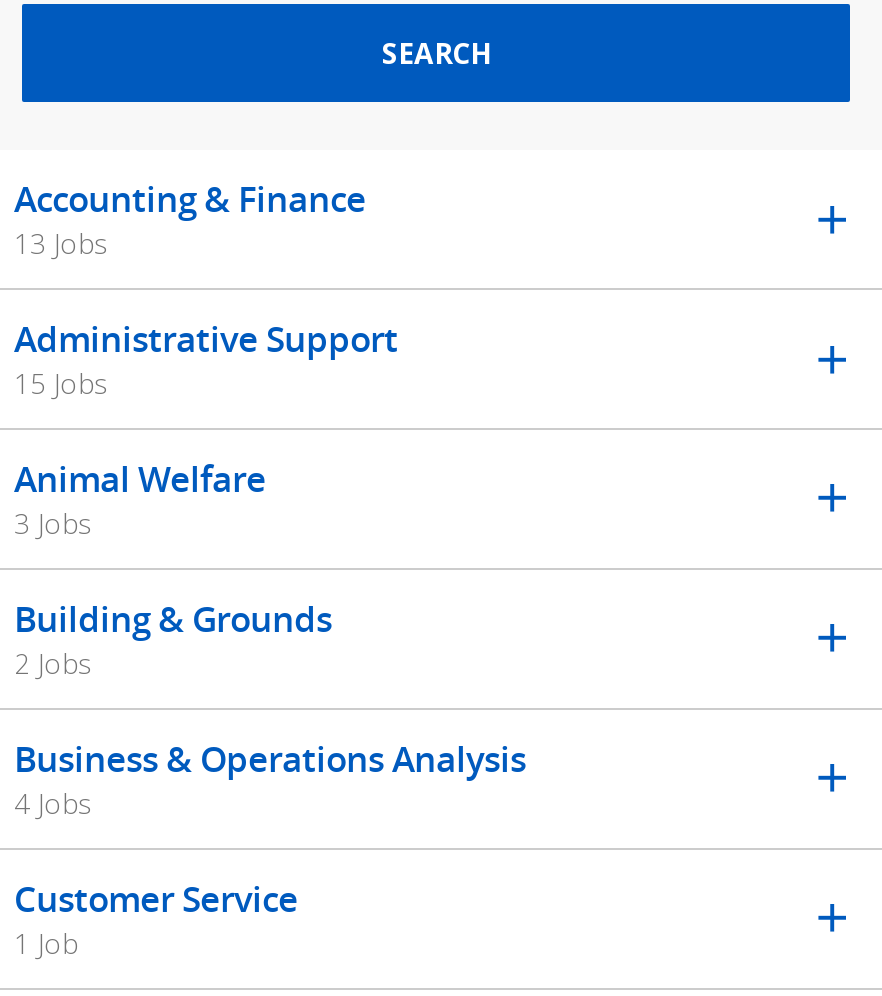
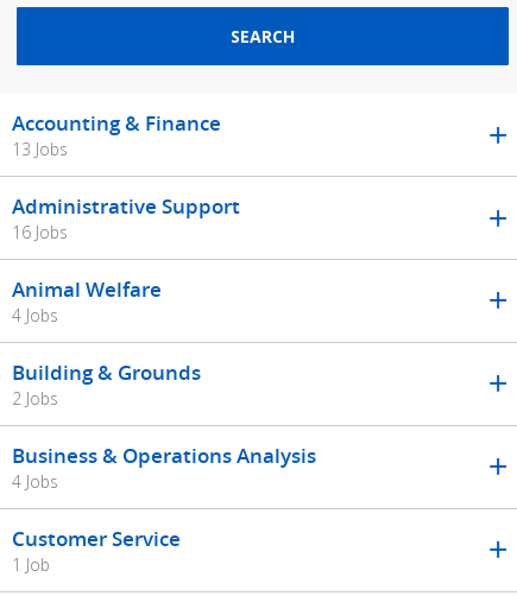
[14,365,108,403] 15 Jobs -> [12,221,68,244] 16 Jobs
[14,504,92,542] 3 Jobs -> [12,304,58,327] 4 Jobs

